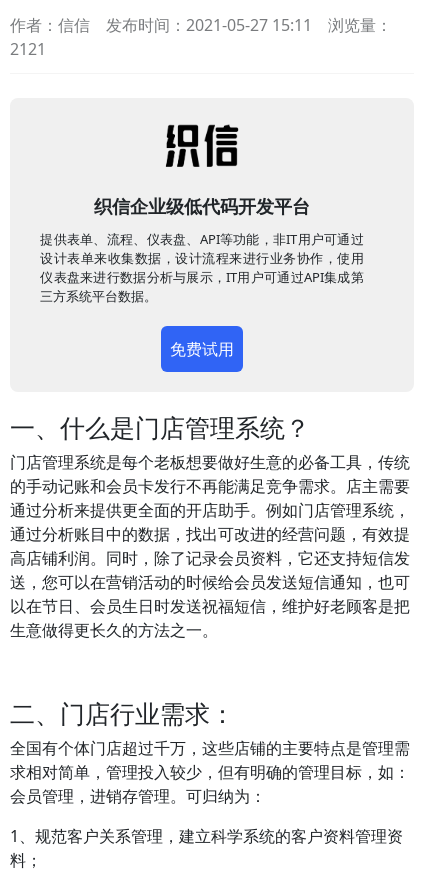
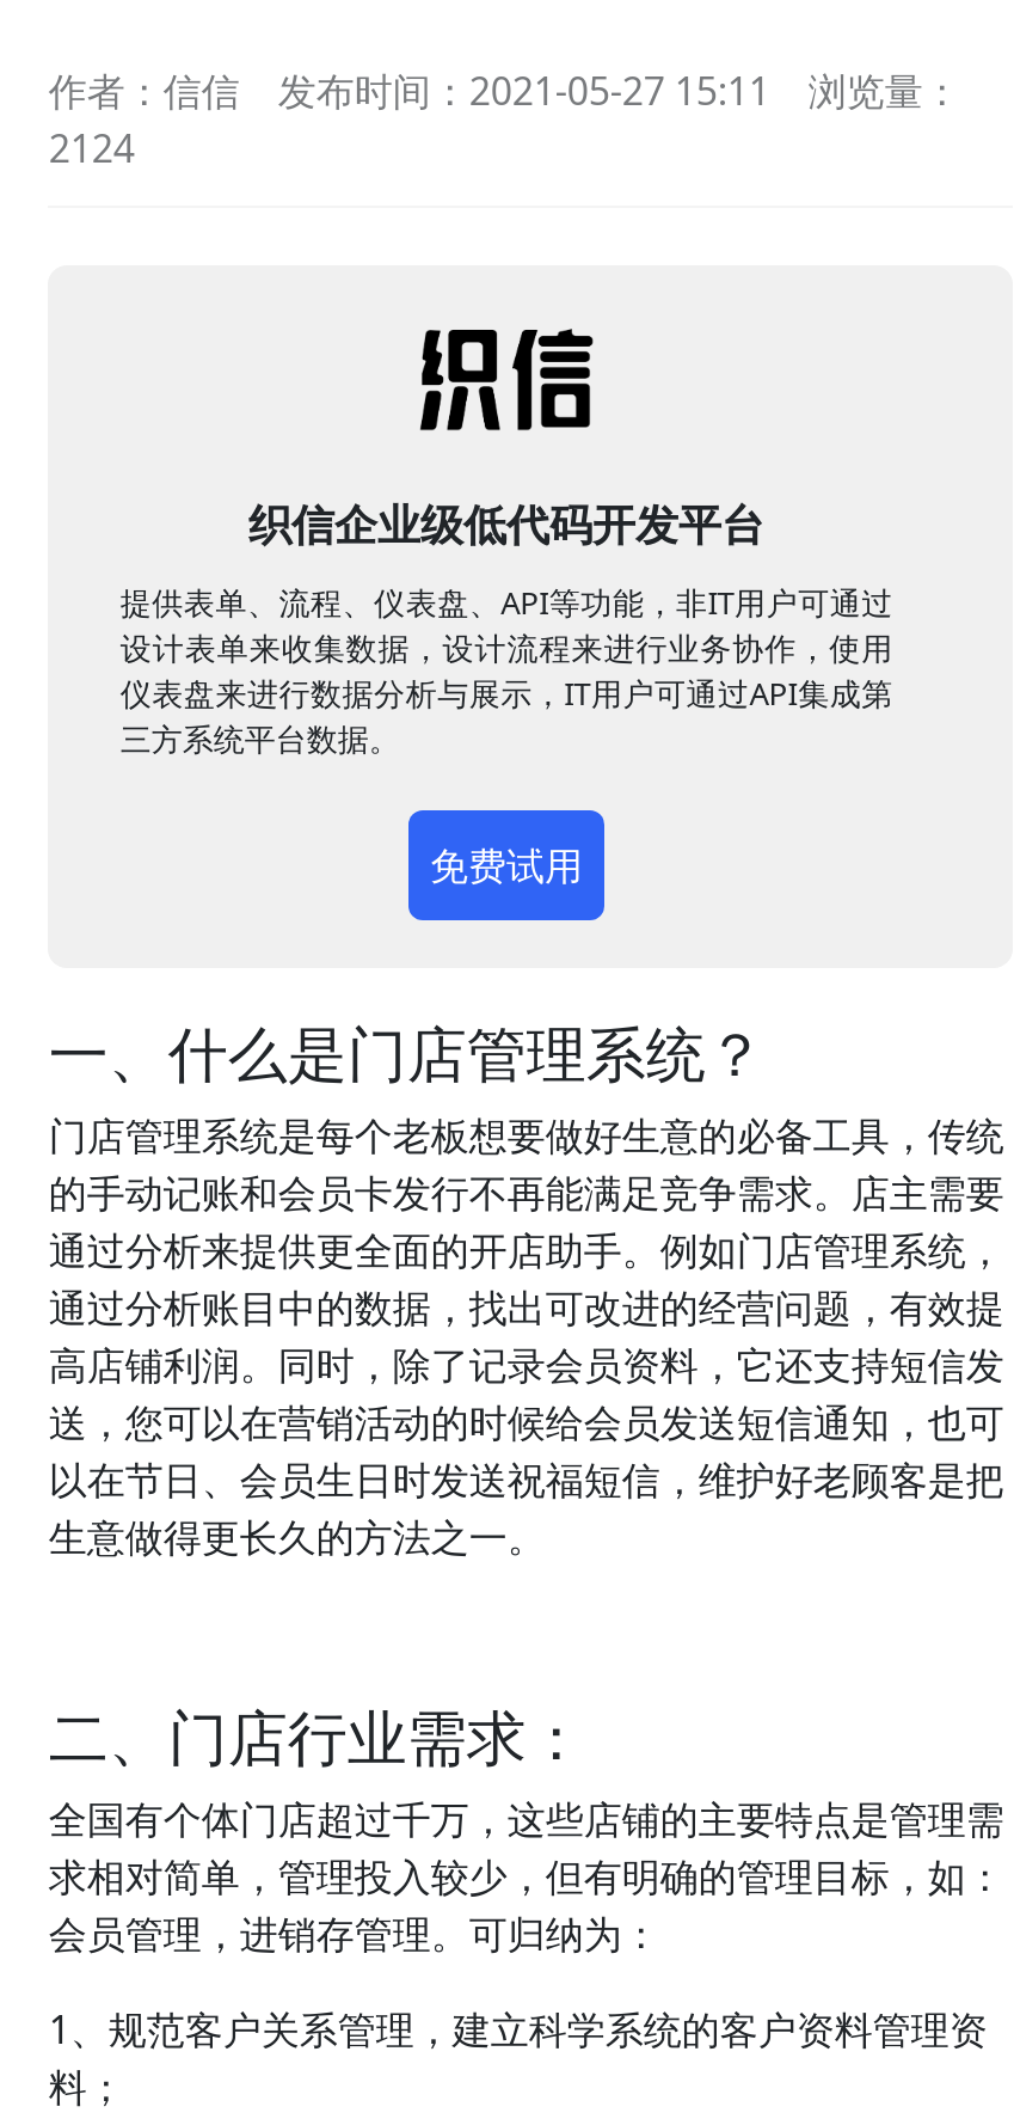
[10,38,46,60] 2121 -> [49,121,135,174] 2124

